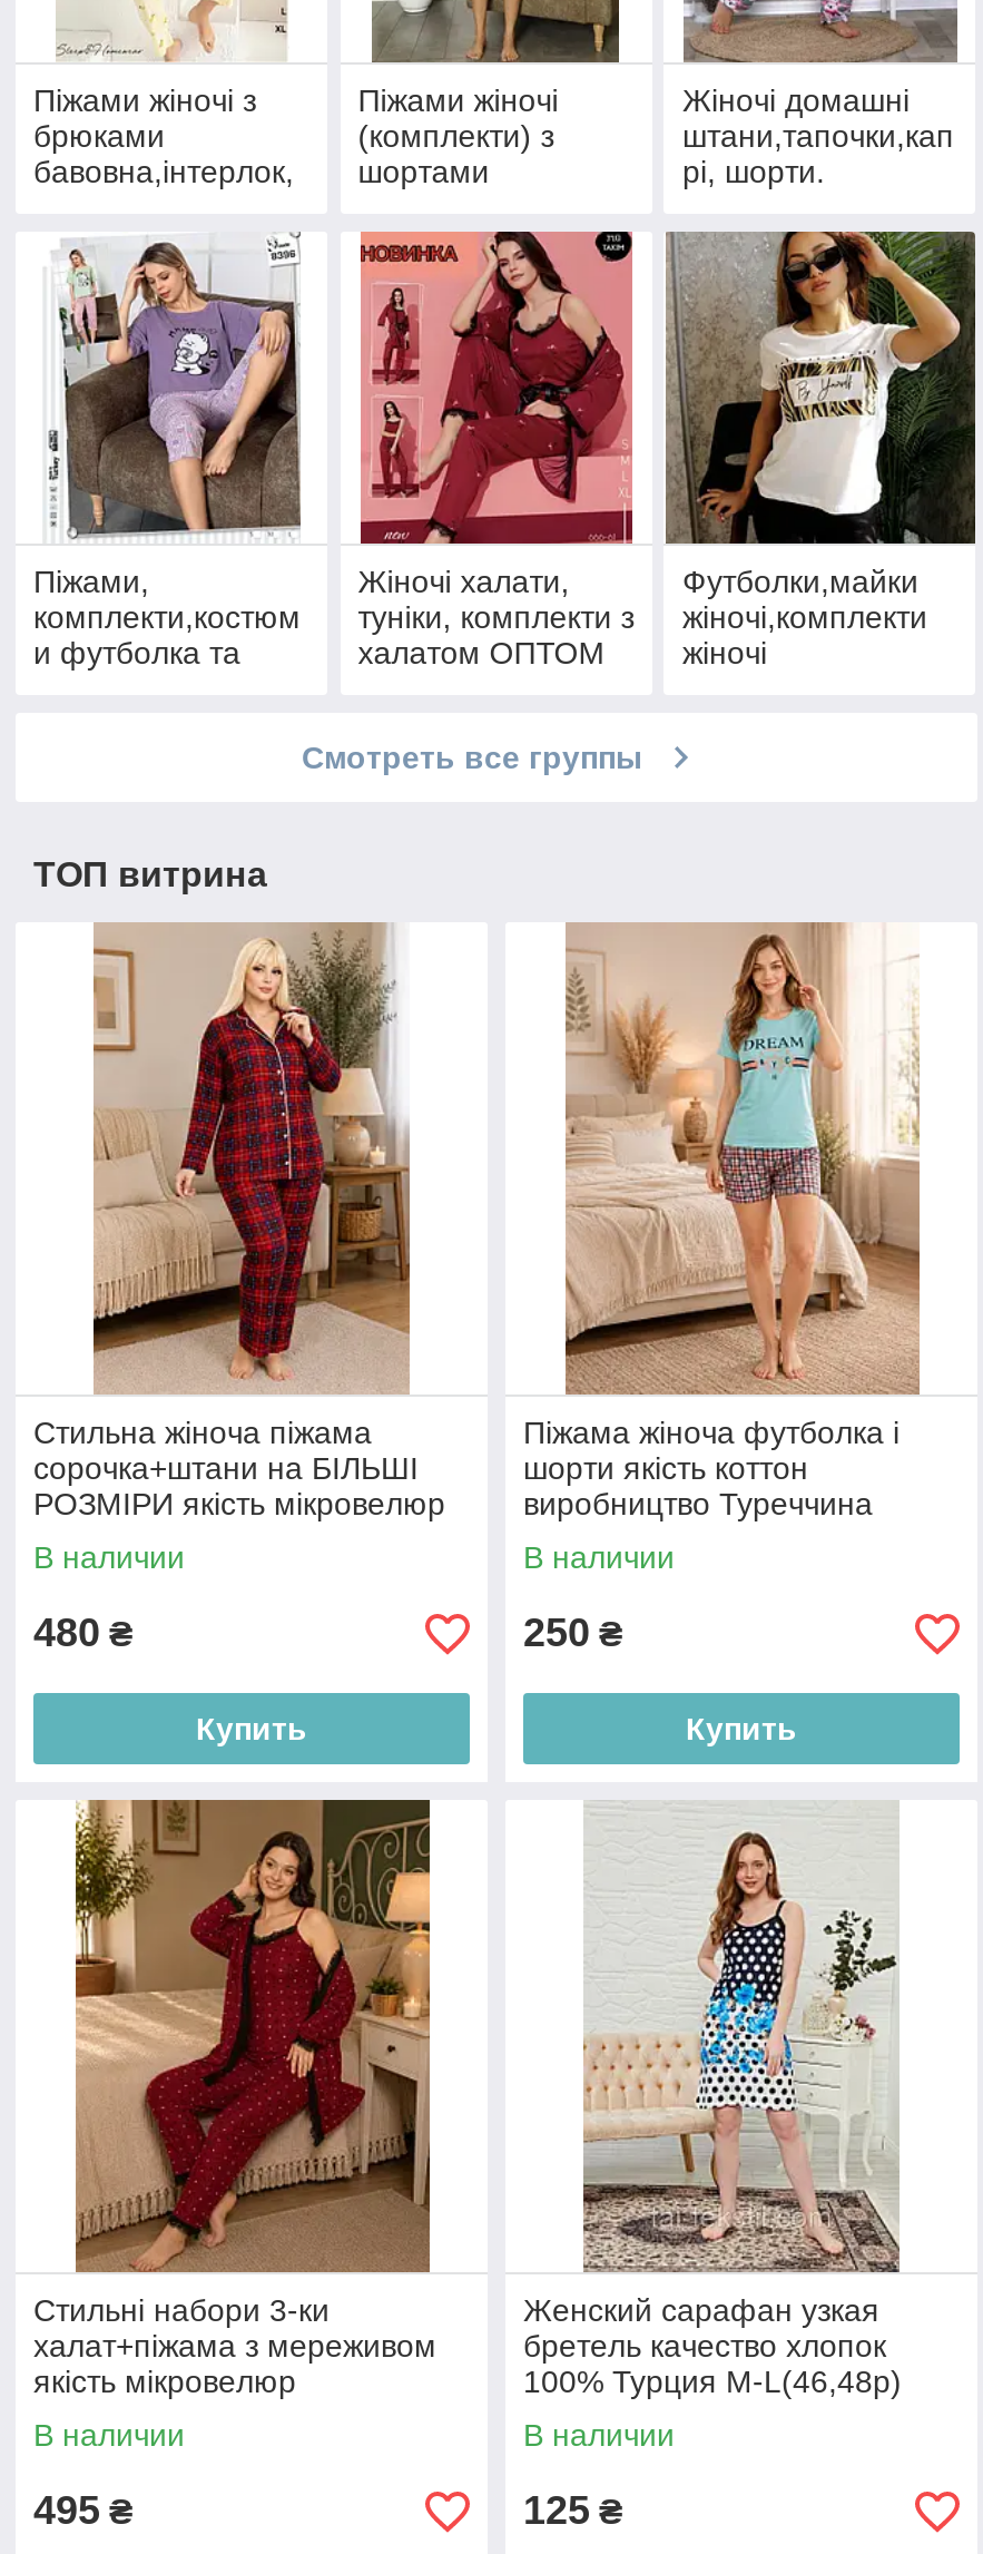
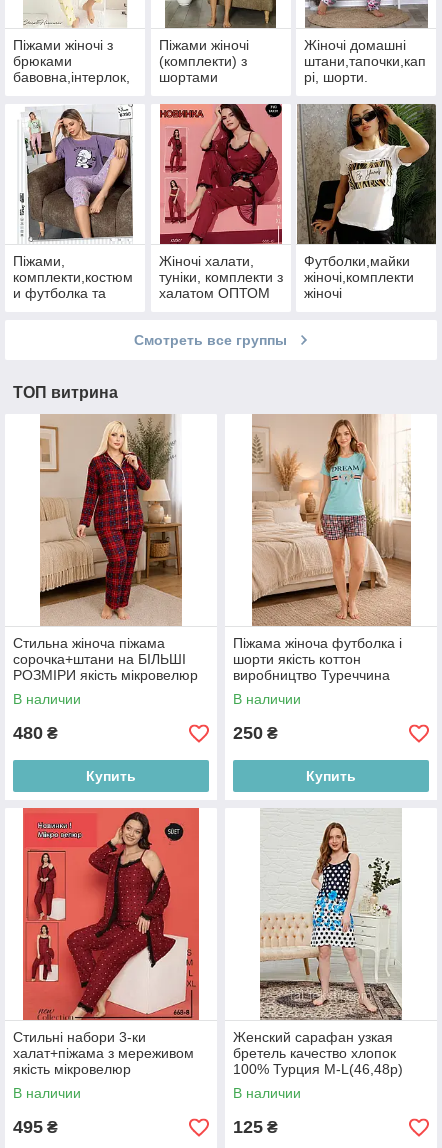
[56,1798,448,2272] [image] -> [22,807,200,1021] [image]

